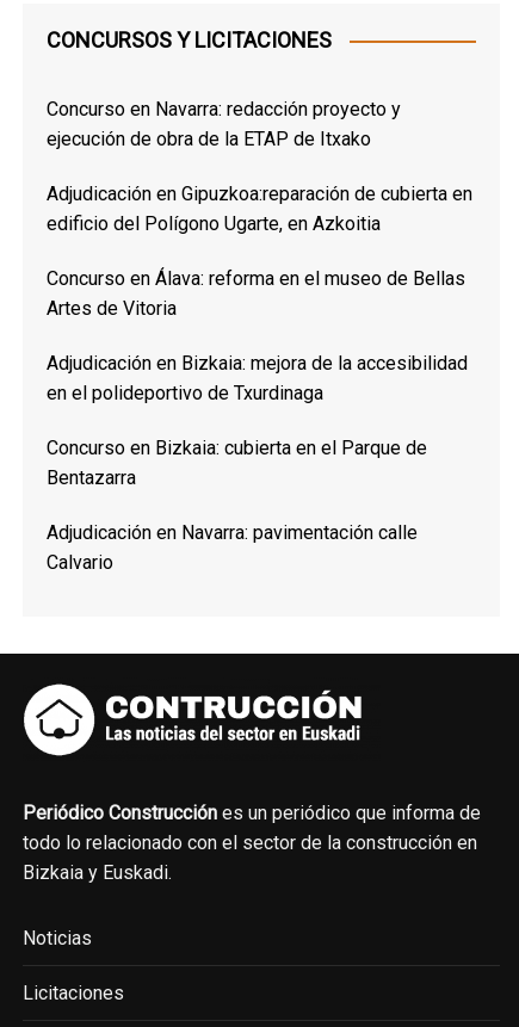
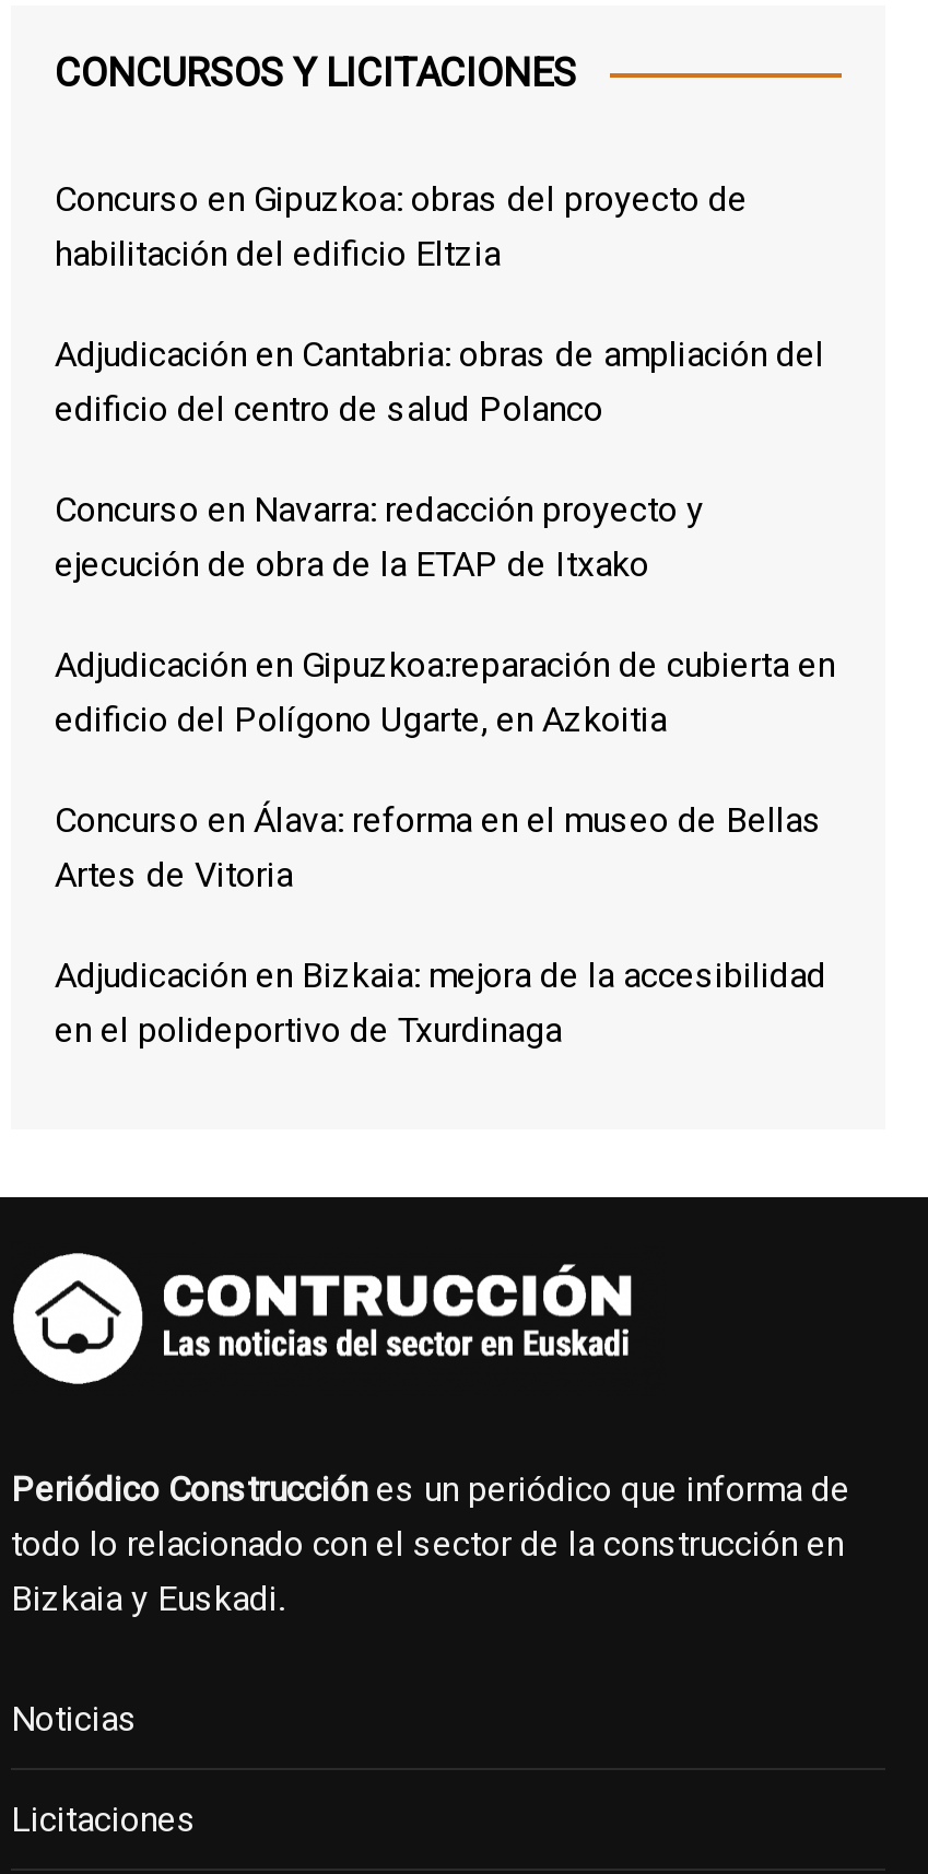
none -> [55,179,824,430] Concurso en Gipuzkoa: obras del proyecto de | habilitación del edificio Eltzia | Adjudicación en Cantabria: obras de ampliación del | edificio del centro de salud Polanco
moved [47,98,472,405] -> [55,489,835,1051]: Concurso en Navarra: redacción proyecto y | ejecución de obra de la ETAP de Itxako | Adjudicación en Gipuzkoa:reparación de cubierta en | edificio del Polígono Ugarte, en Azkoitia | Concurso en Álava: reforma en el museo de Bellas | Artes de Vitoria | Adjudicación en Bizkaia: mejora de la accesibilidad | en el polideportivo de Txurdinaga
[47,437,427,574] Concurso en Bizkaia: cubierta en el Parque de | Bentazarra | Adjudicación en Navarra: pavimentación calle | Calvario -> none

